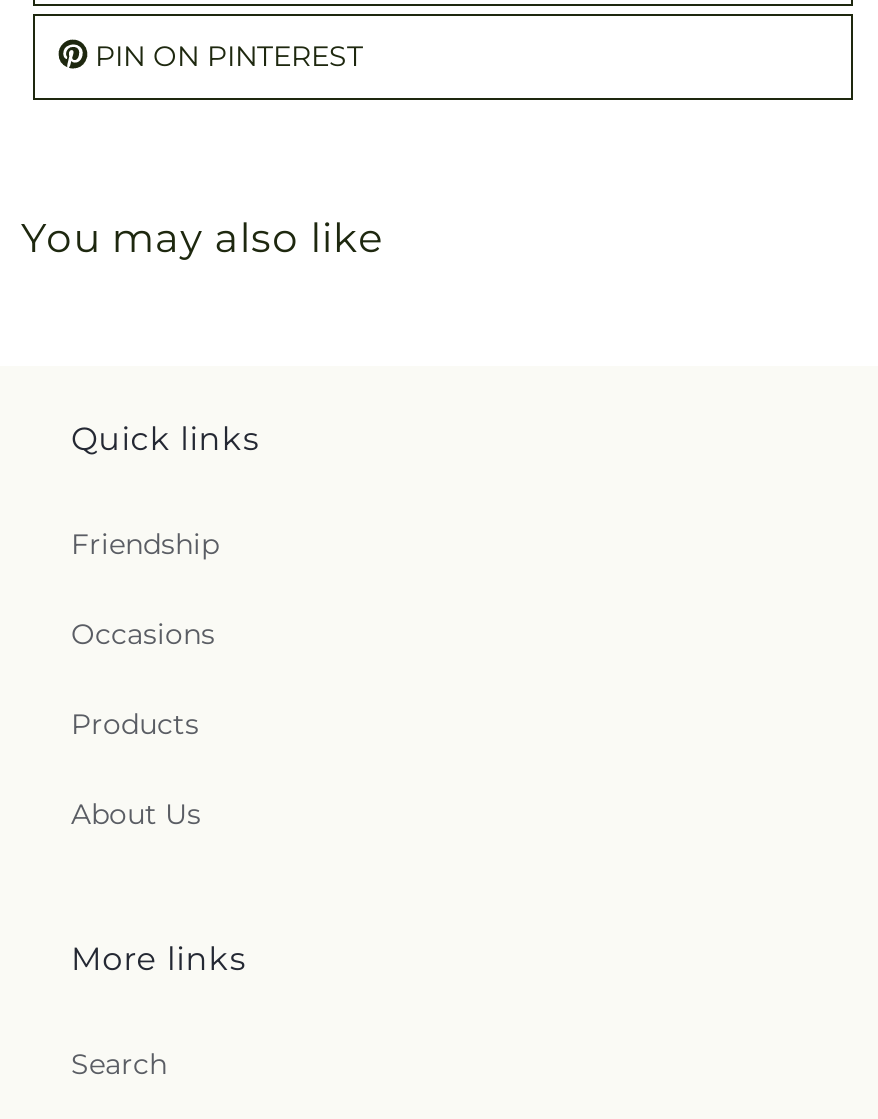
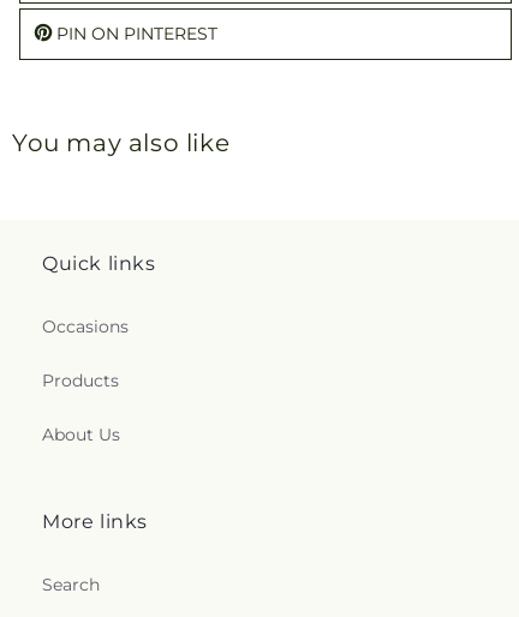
[71,526,219,562] Friendship -> none

